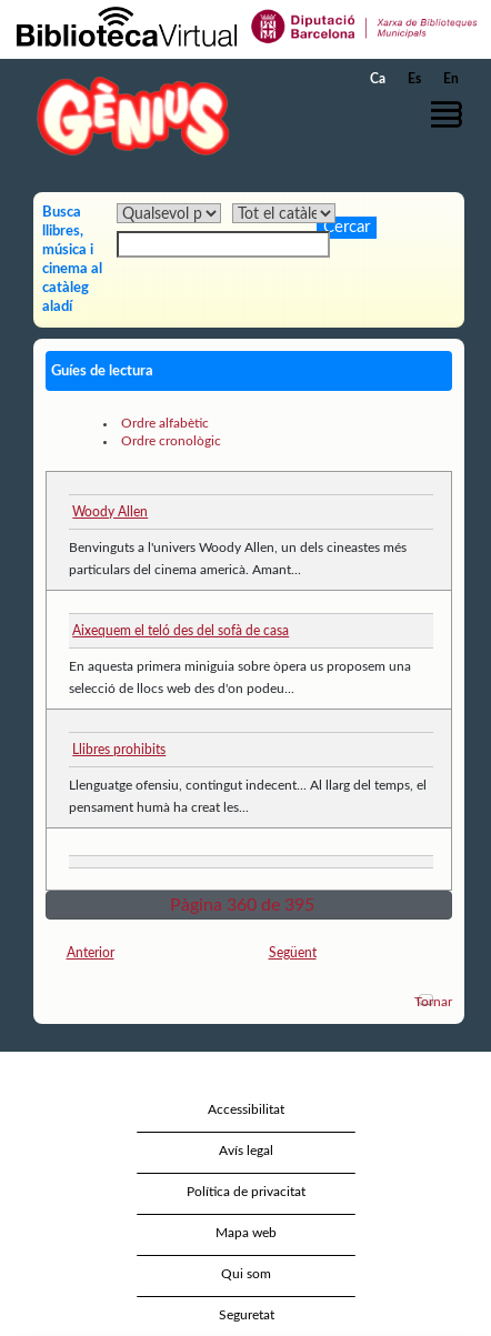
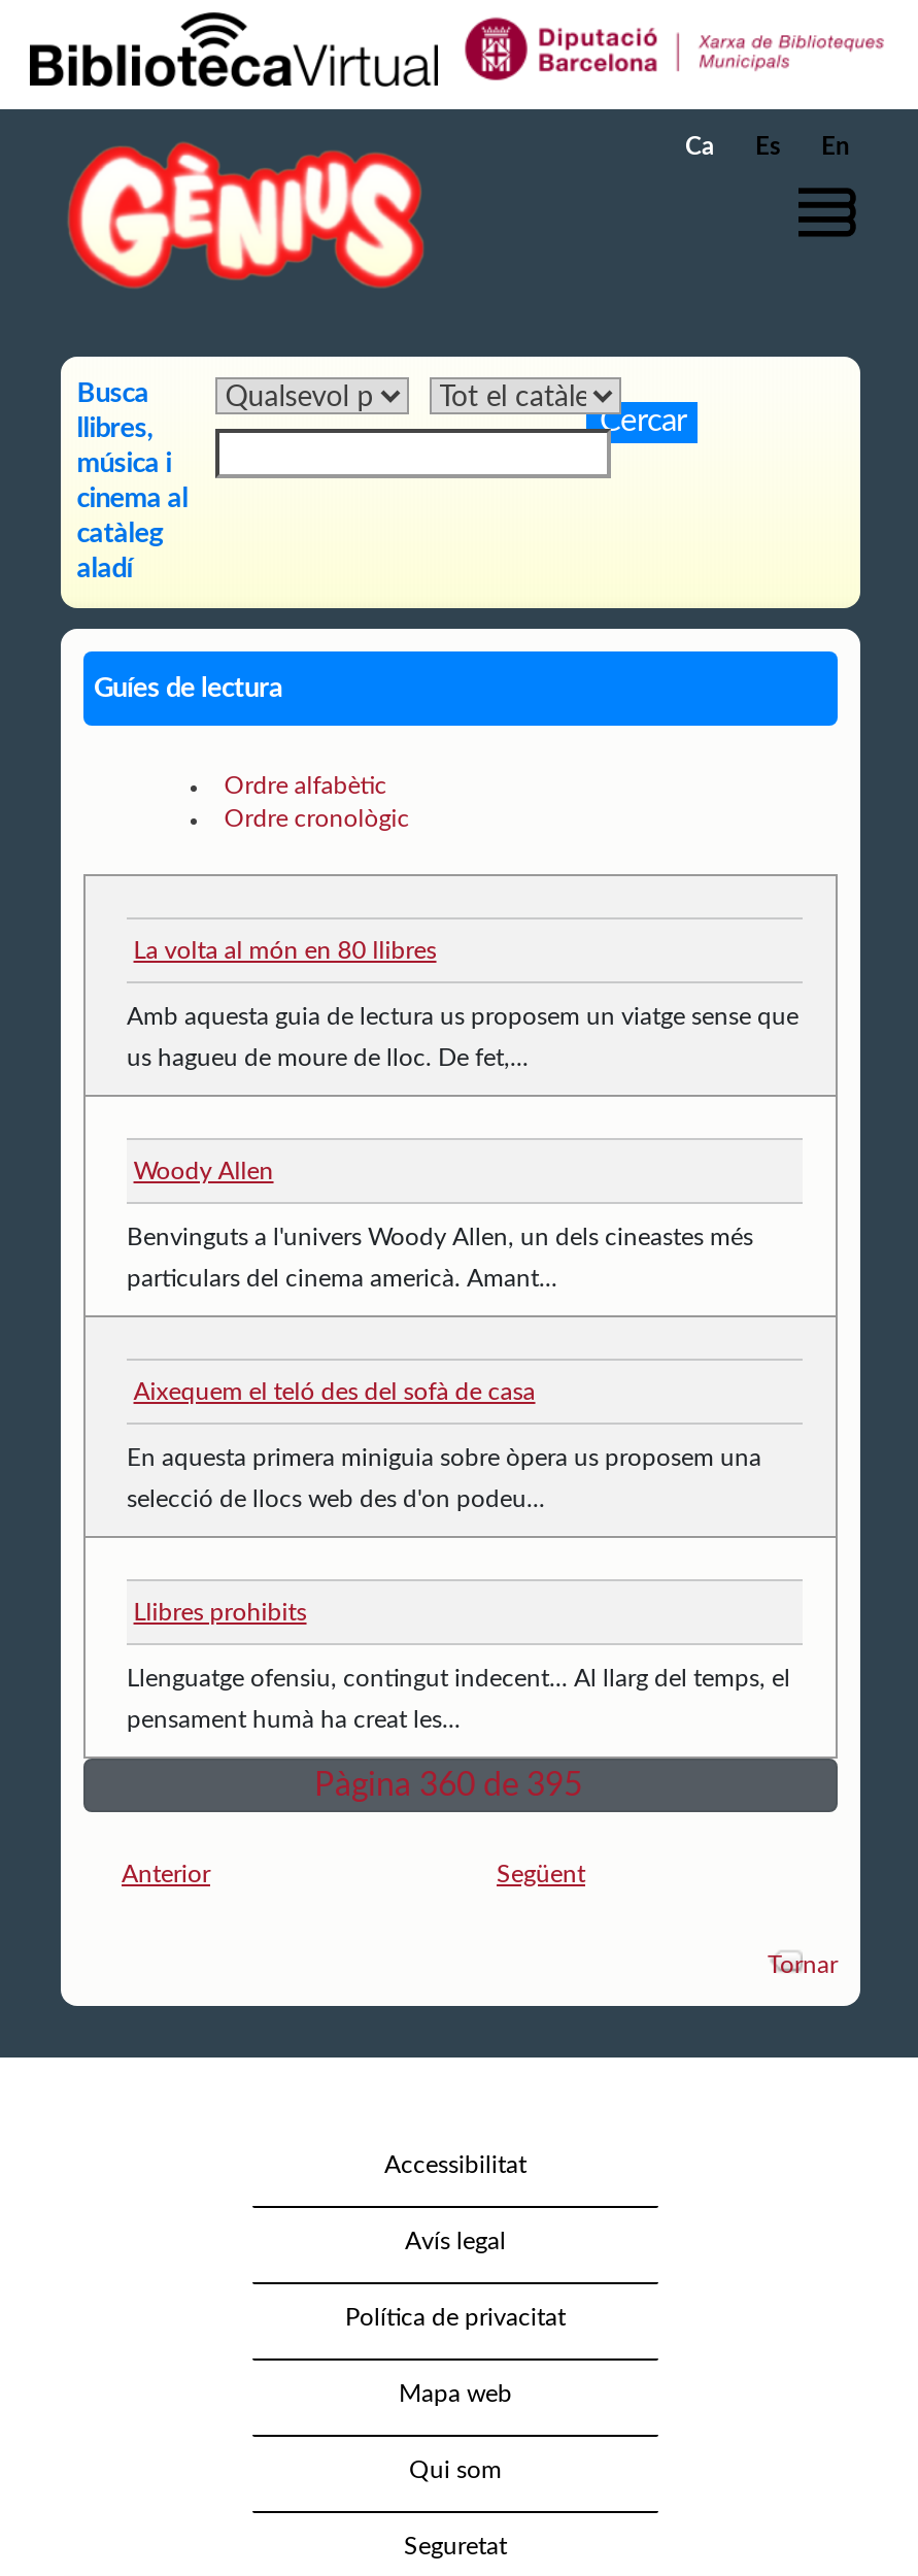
none -> [127,937,798,1069] La volta al món en 80 llibres | Amb aquesta guia de lectura us proposem un viatge sense que | us hagueu de moure de lloc. De fet,...
moved [69,505,427,814] -> [127,1158,790,1731]: Woody Allen | Benvinguts a l'univers Woody Allen, un dels cineastes més | particulars del cinema americà. Amant... | ... | Llenguatge ofensiu, contingut indecent... Al llarg del temps, el | pensament humà ha creat les...

